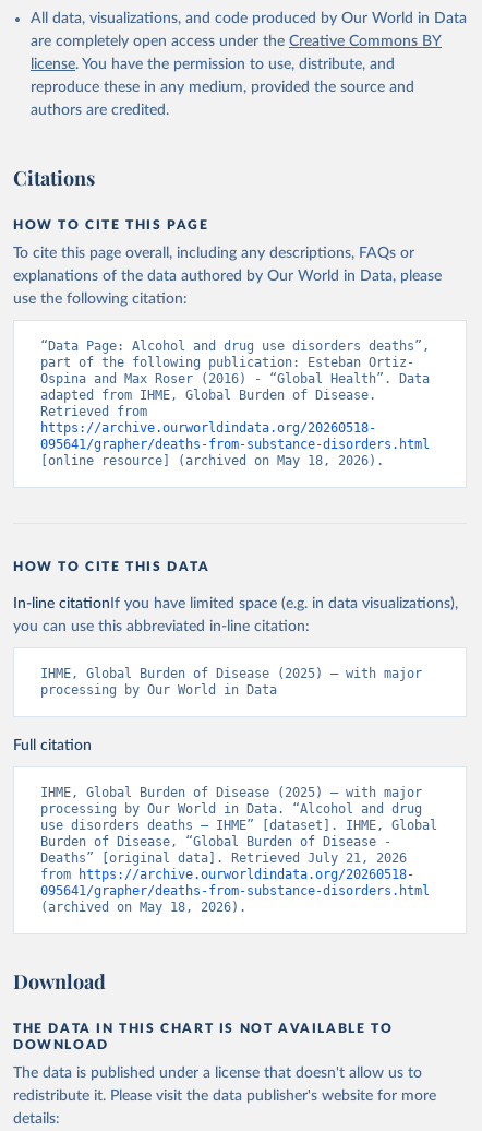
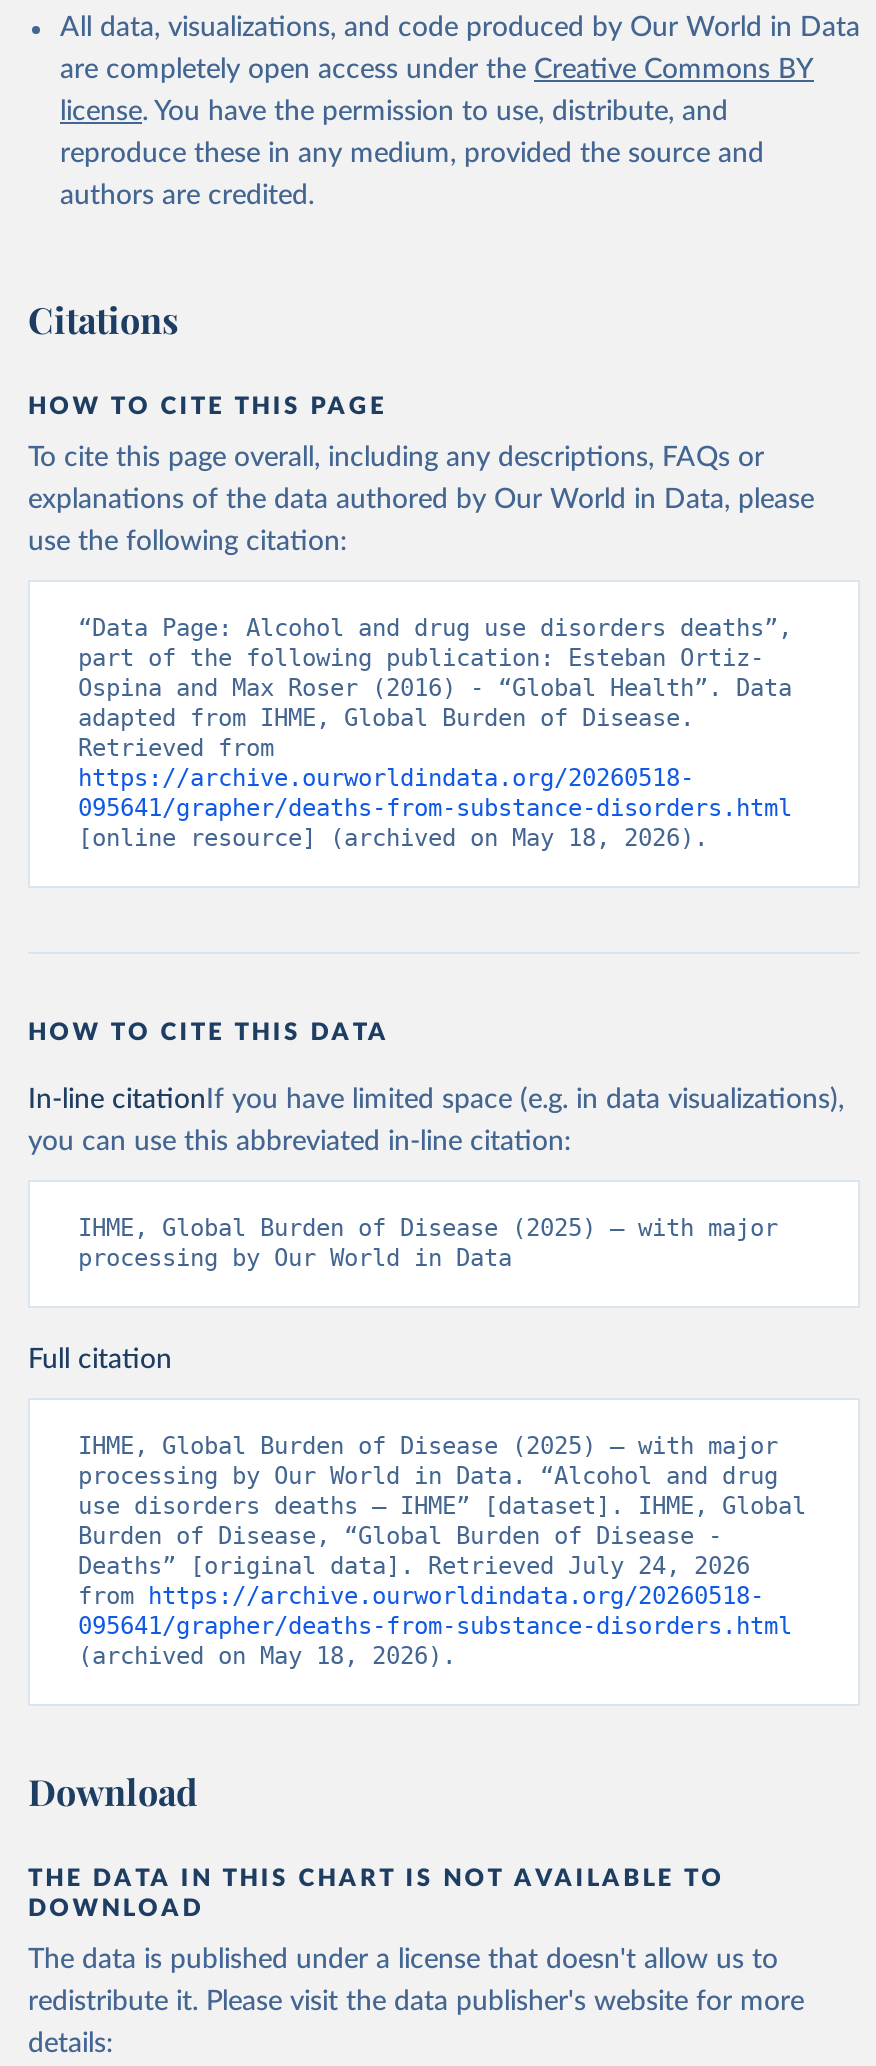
[40,850,407,866] Deaths” [original data]. Retrieved July 21, 2026 -> [78,1552,750,1580] Deaths” [original data]. Retrieved July 24, 2026

